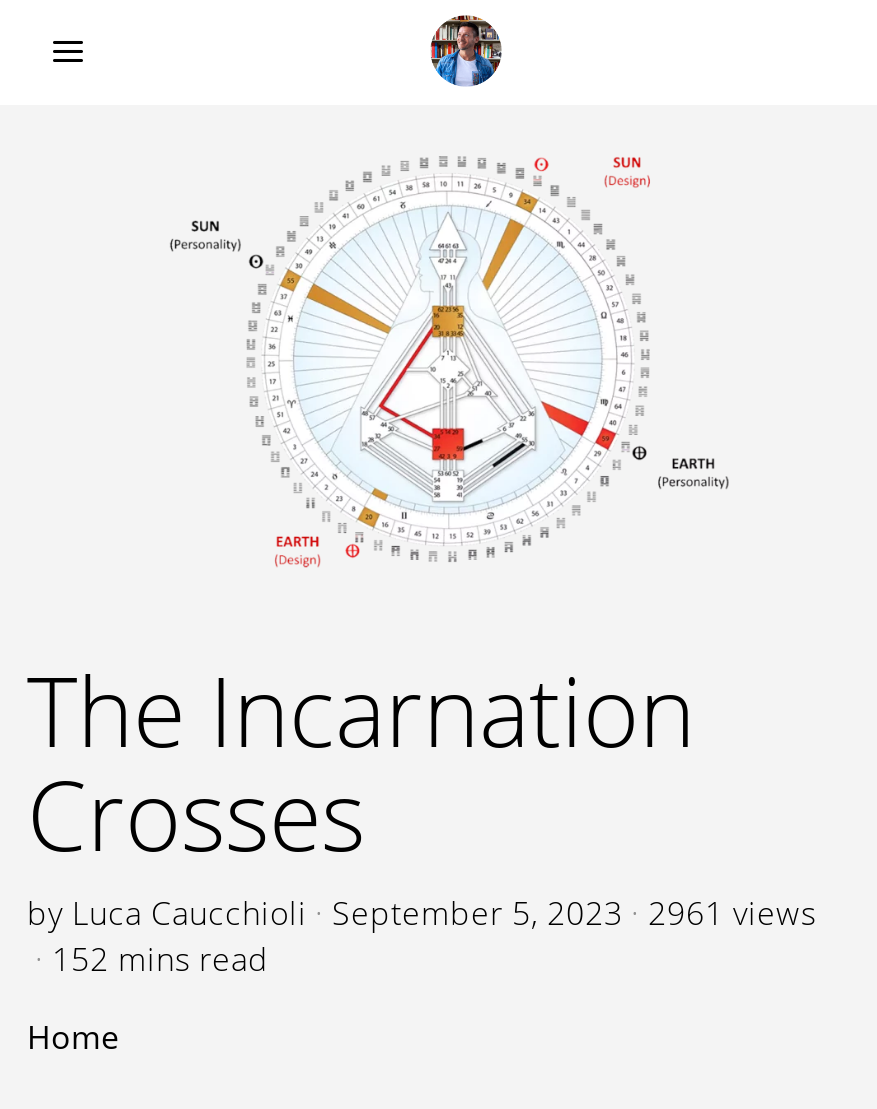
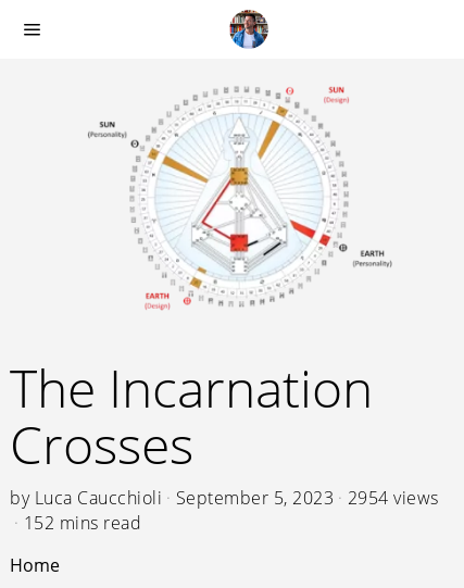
[27,890,816,934] by Luca Caucchioli September 5, 2023 2961 views -> [10,485,439,509] by Luca Caucchioli September 5, 2023 2954 views

